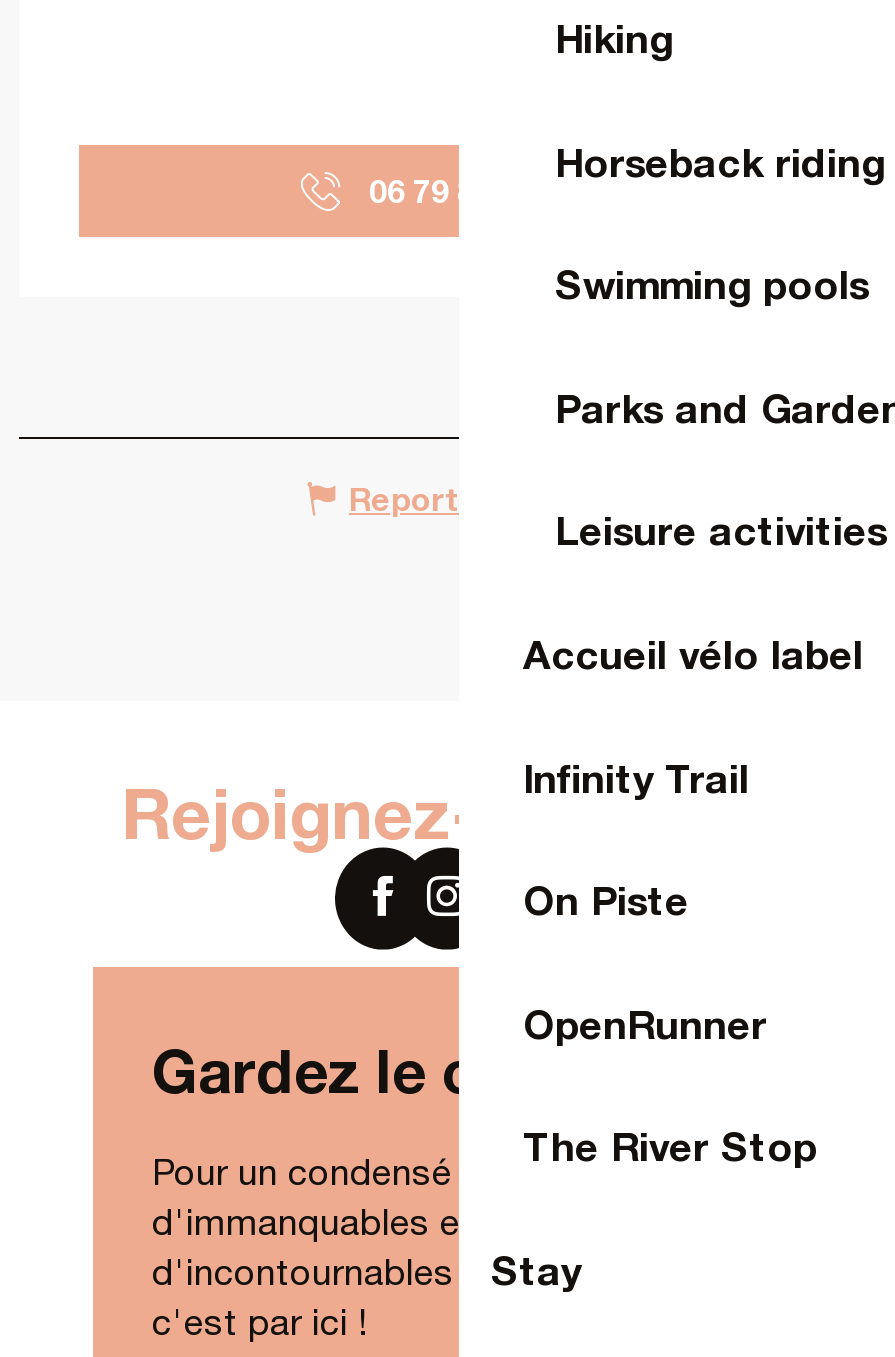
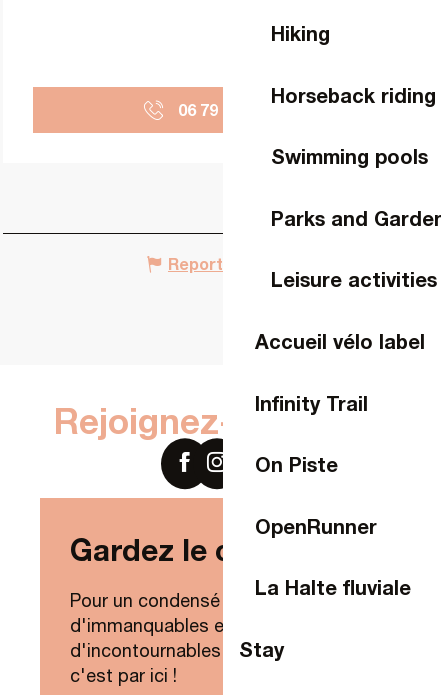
[523,1122,817,1170] The River Stop -> [255,575,411,599] La Halte fluviale

